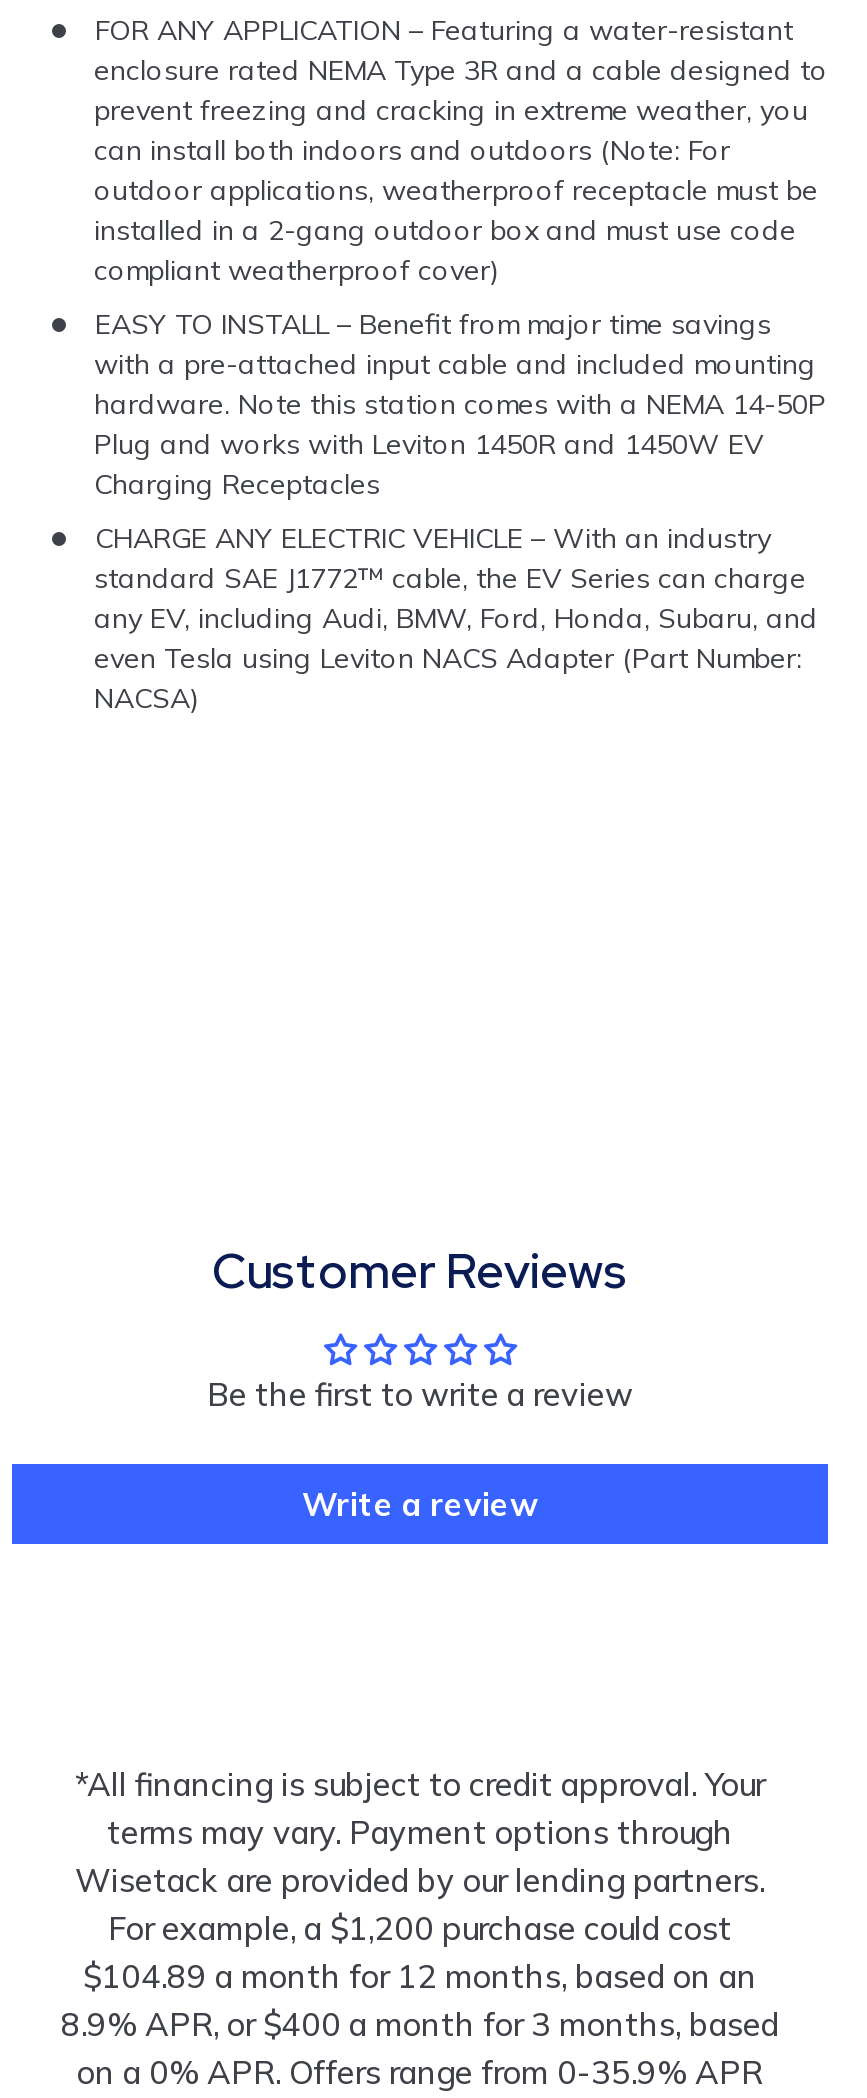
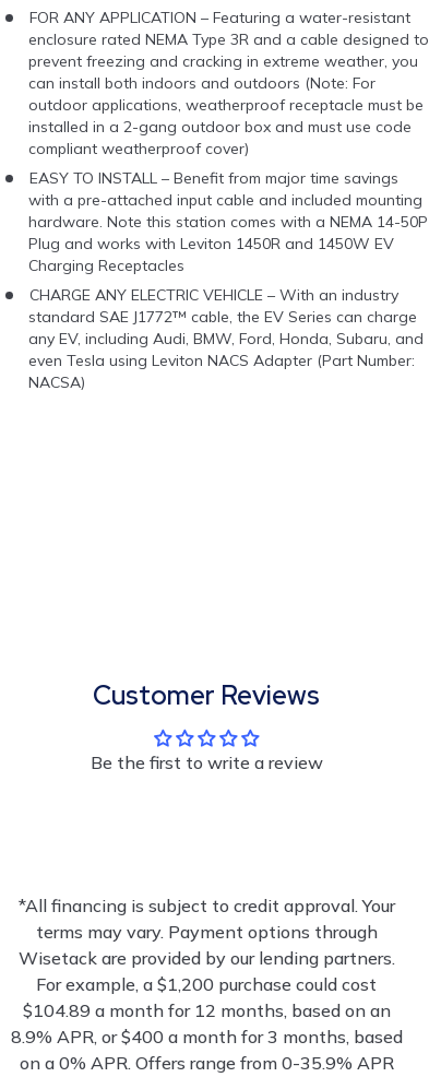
[302,1485,538,1525] Write a review -> none

